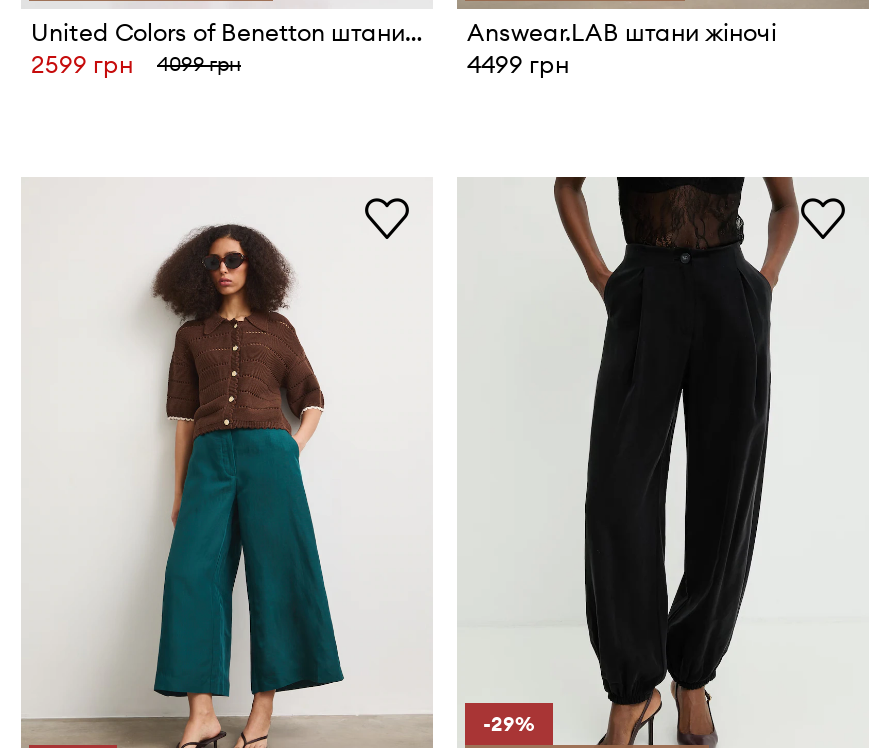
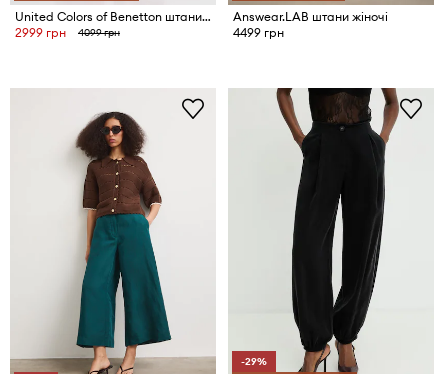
[31,50,133,80] 2599 грн -> [15,25,66,40] 2999 грн

